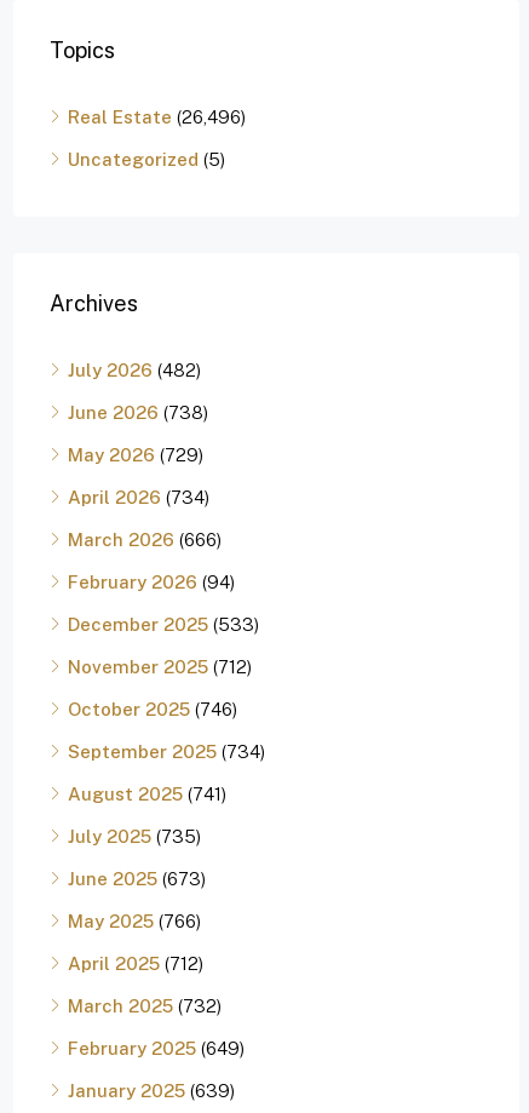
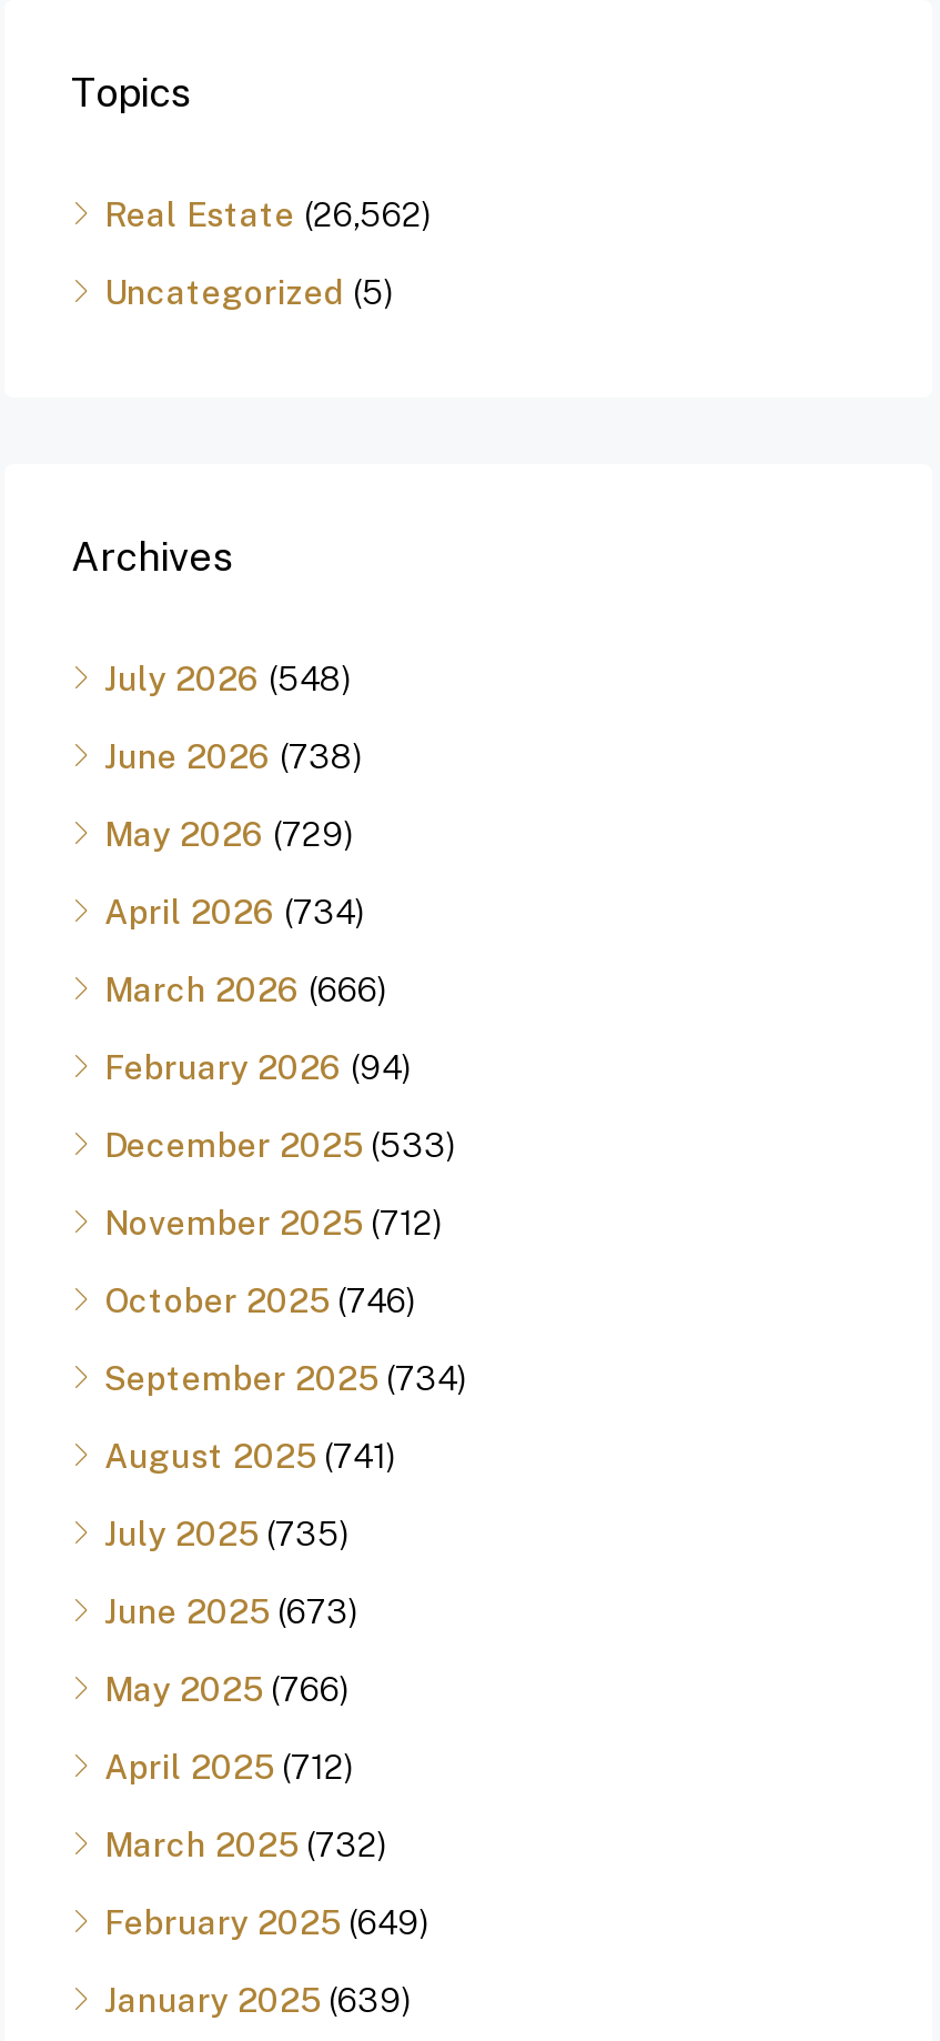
[68,107,246,128] Real Estate (26,496) -> [104,196,431,234] Real Estate (26,562)
[68,360,201,381] July 2026 (482) -> [104,660,351,698] July 2026 (548)

